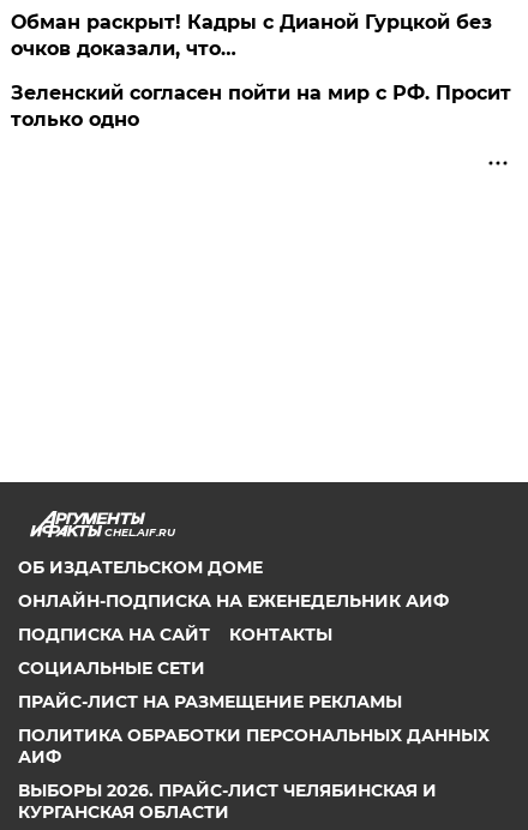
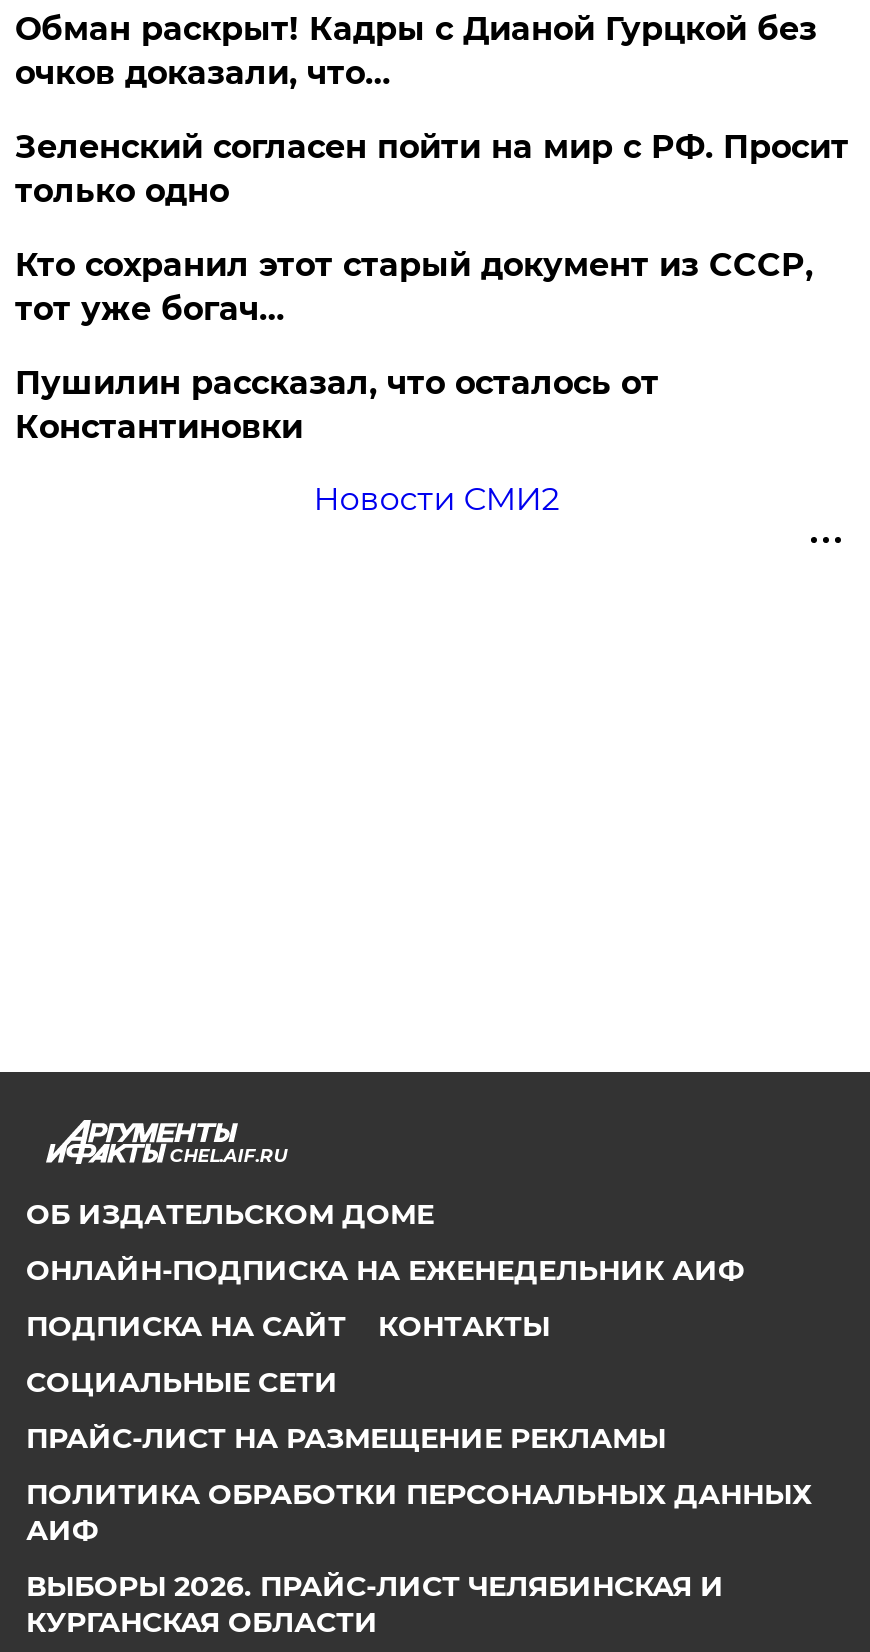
none -> [15,246,813,518] Кто сохранил этот старый документ из СССР, | тот уже богач… | Пушилин рассказал, что осталось от | Константиновки | Новости СМИ2

